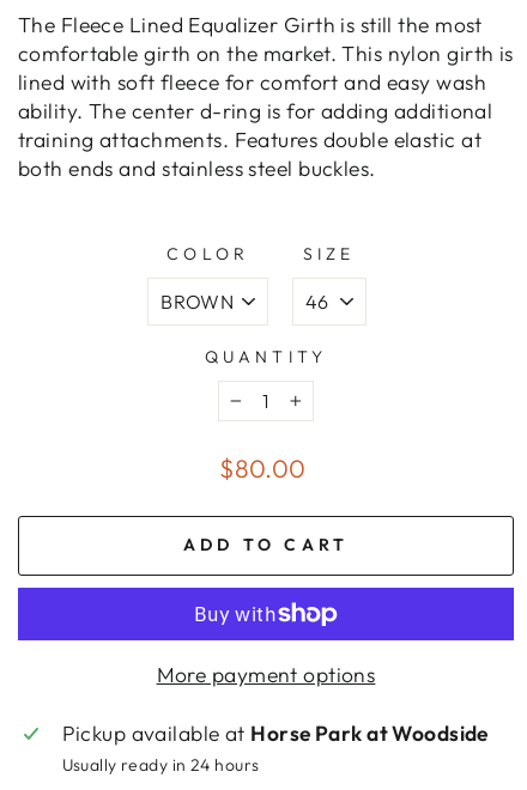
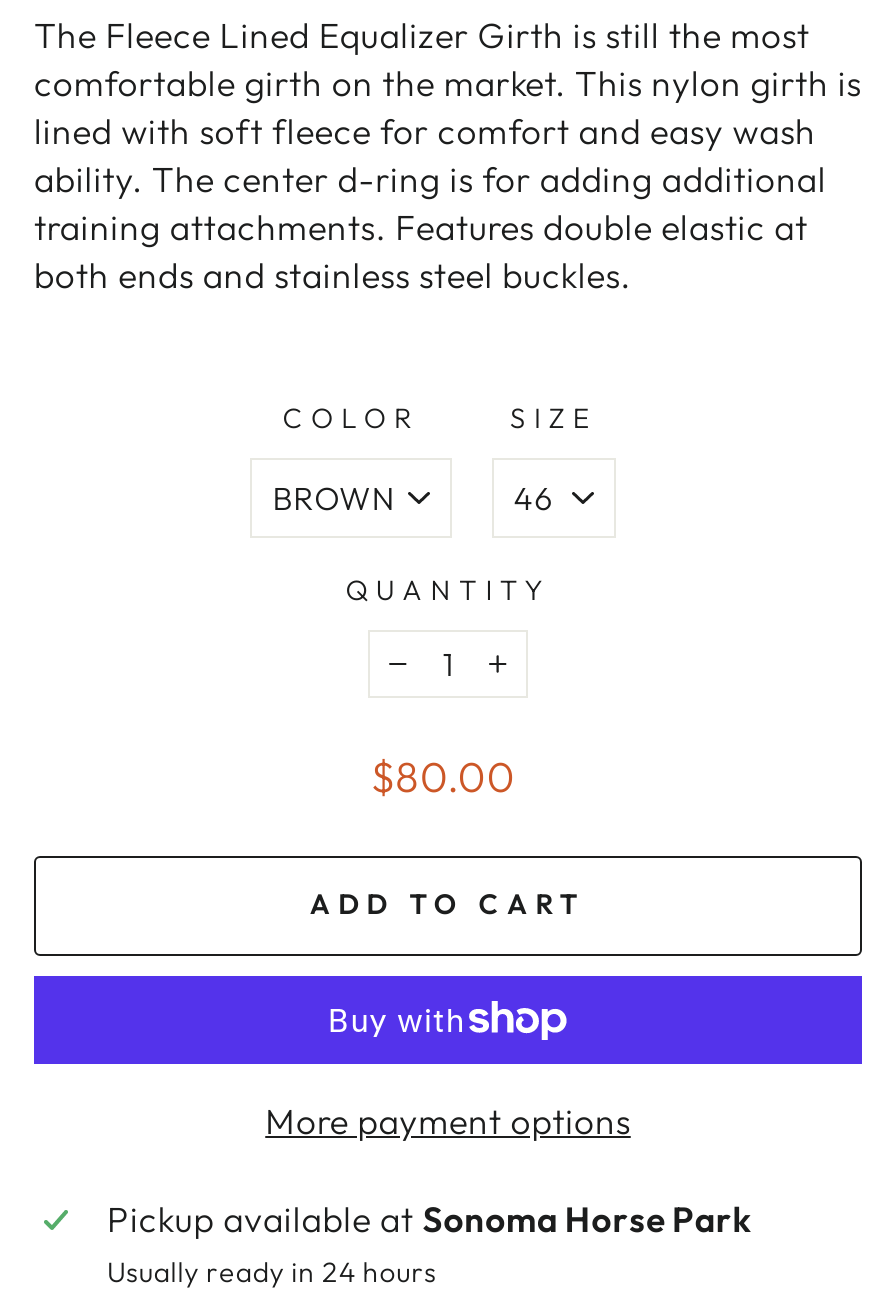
[62,721,489,747] Pickup available at Horse Park at Woodside -> [107,1199,751,1243] Pickup available at Sonoma Horse Park

